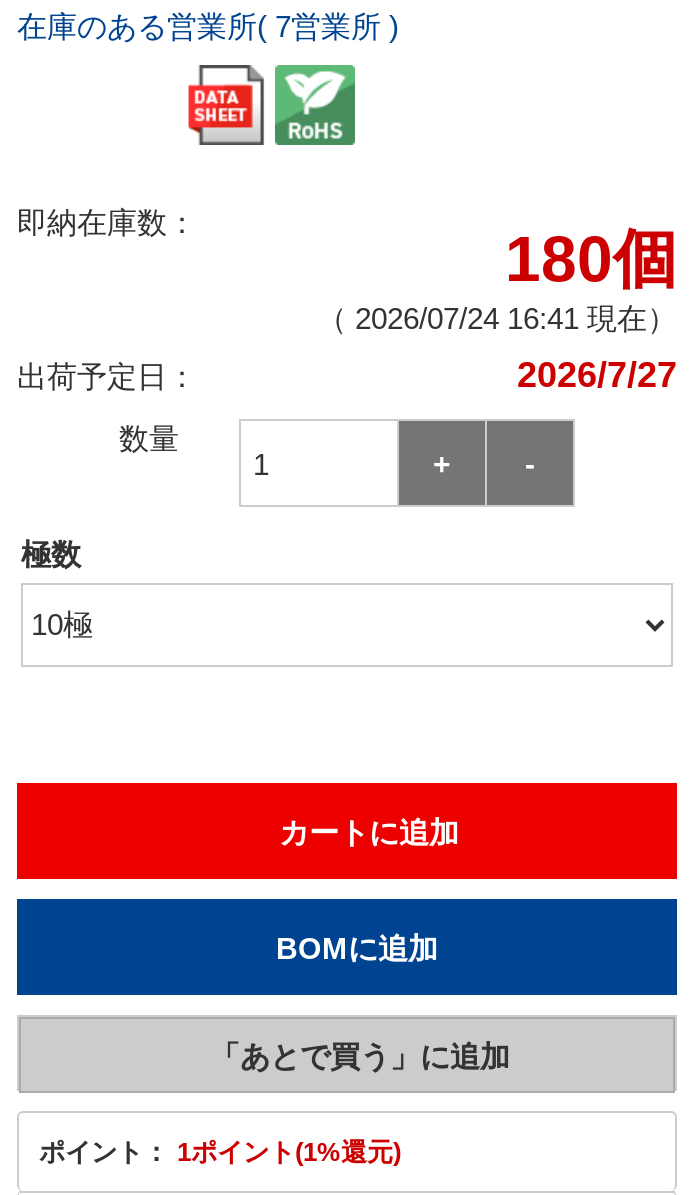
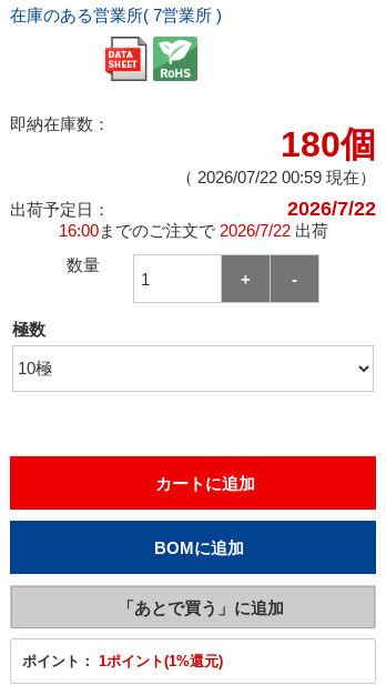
[317,301,677,335] （ 2026/07/24 16:41 現在） -> [176,168,376,187] （ 2026/07/22 00:59 現在）
[517,355,677,395] 2026/7/27 -> [58,198,376,240] 2026/7/22 | 16:00までのご注文で2026/7/22出荷

